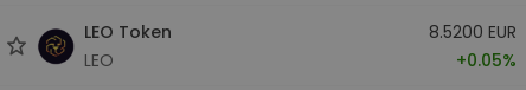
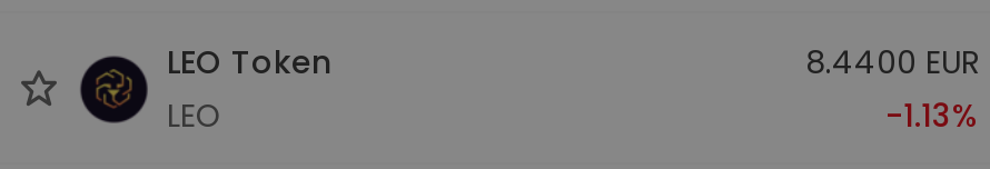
[429,20,517,43] 8.5200 EUR -> [805,39,979,83] 8.4400 EUR
[456,48,517,72] +0.05% -> [885,92,979,137] -1.13%

